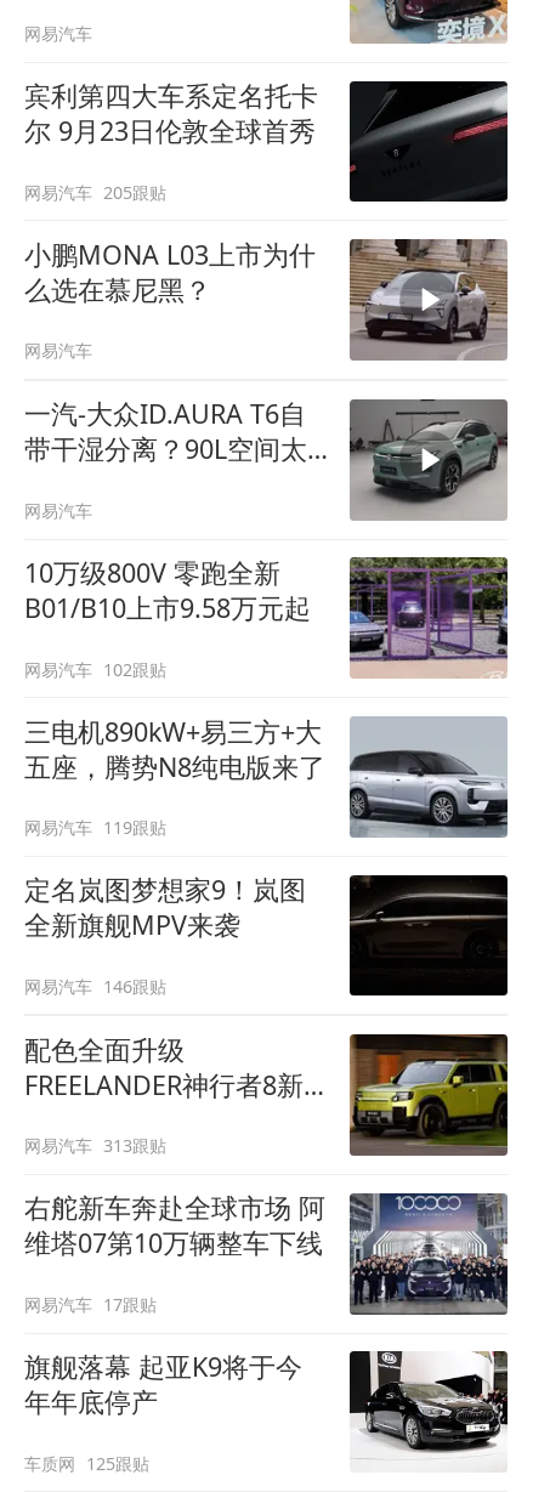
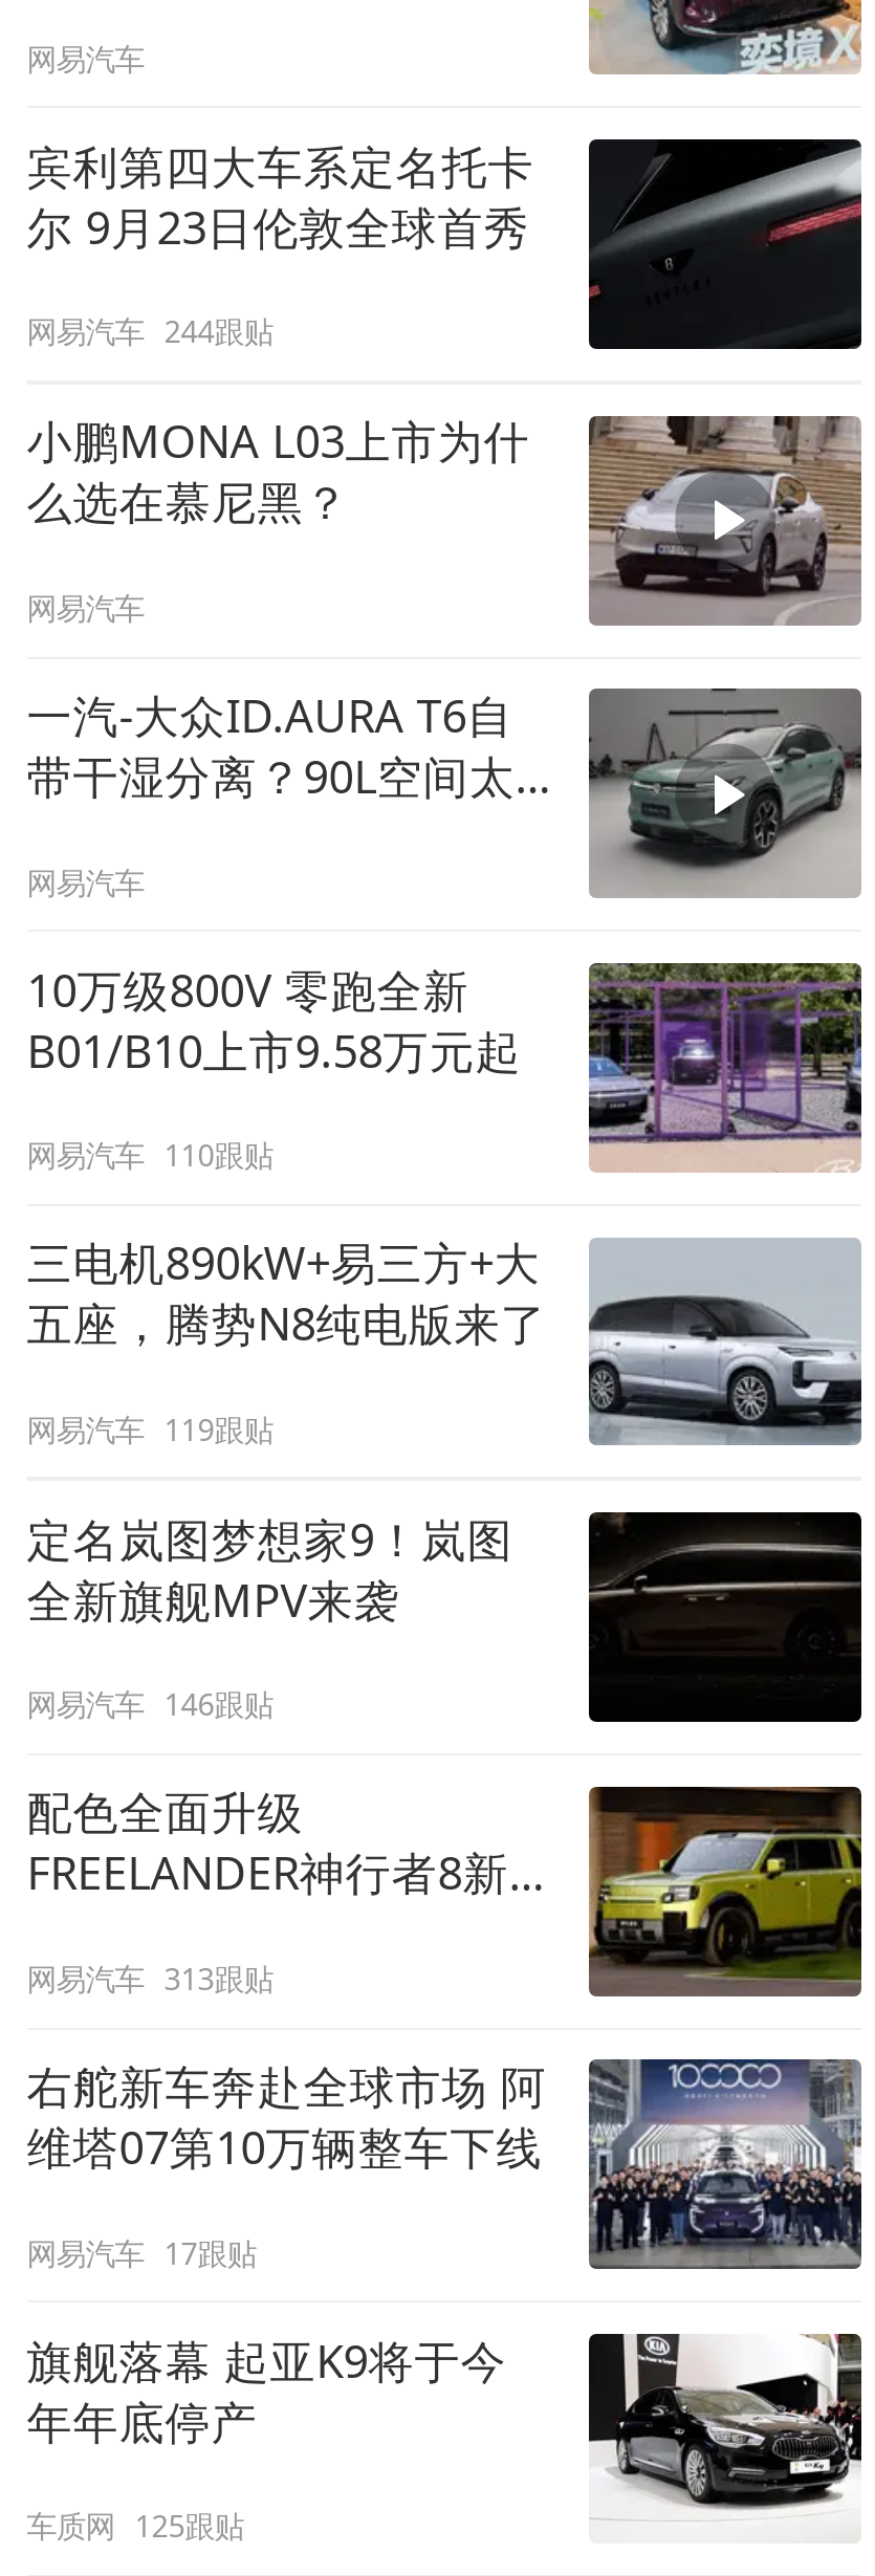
[24,181,167,204] 网易汽车 205跟贴 -> [27,312,273,352] 网易汽车 244跟贴
[24,657,167,681] 网易汽车 102跟贴 -> [27,1135,273,1175] 网易汽车 110跟贴

